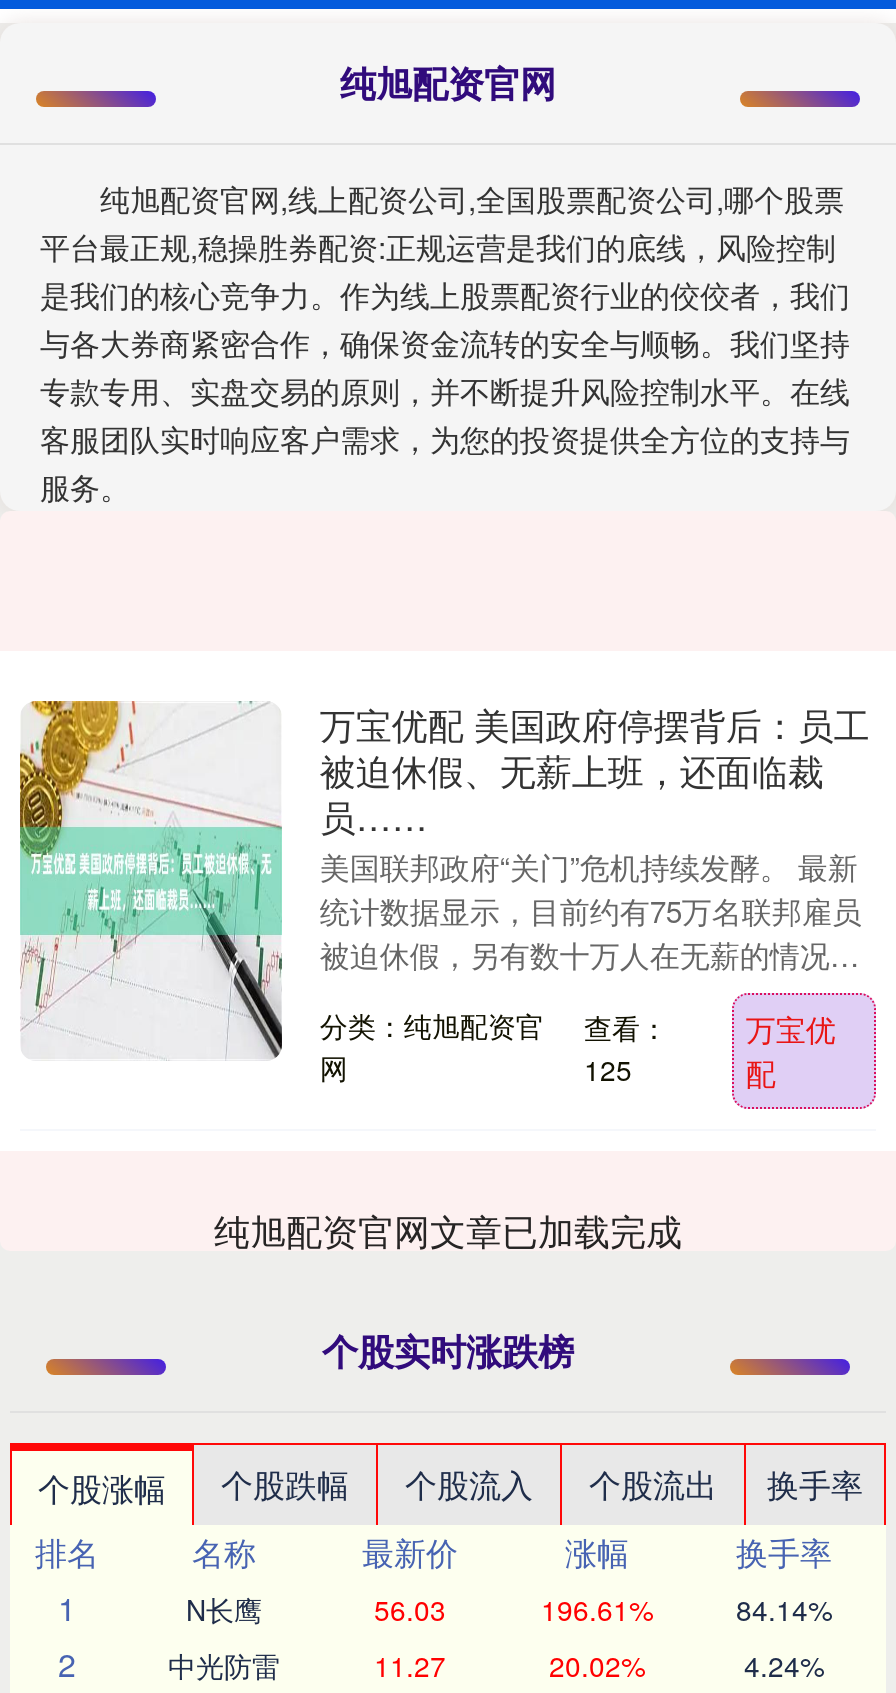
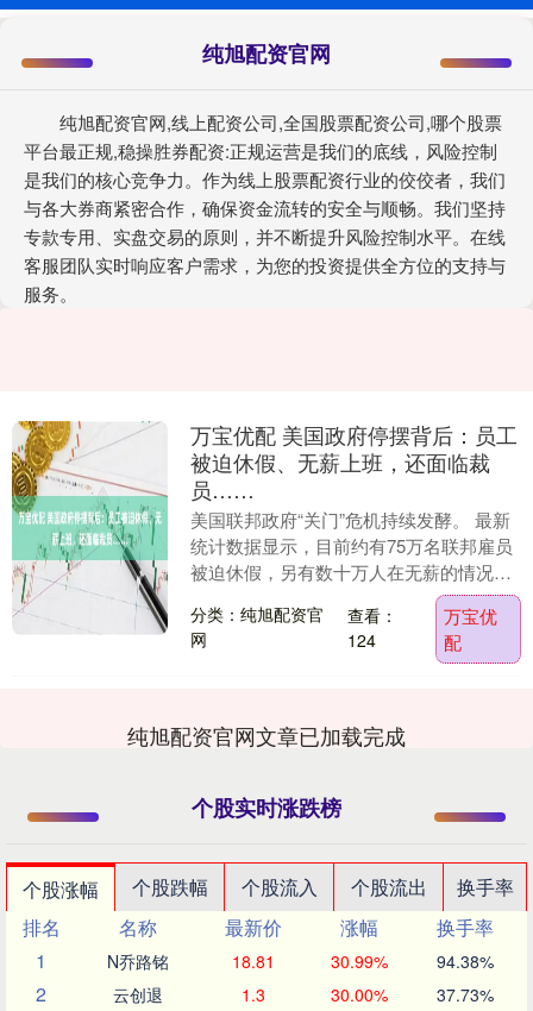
[584,1049,632,1089] 125 -> [347,628,376,652] 124
[186,1589,832,1629] N长鹰 | 56.03 | 196.61% | 84.14% -> [107,949,493,973] N乔路铭 | 18.81 | 30.99% | 94.38%
[168,1645,824,1685] 中光防雷 | 11.27 | 20.02% | 4.24% -> [113,982,493,1006] 云创退 | 1.3 | 30.00% | 37.73%

